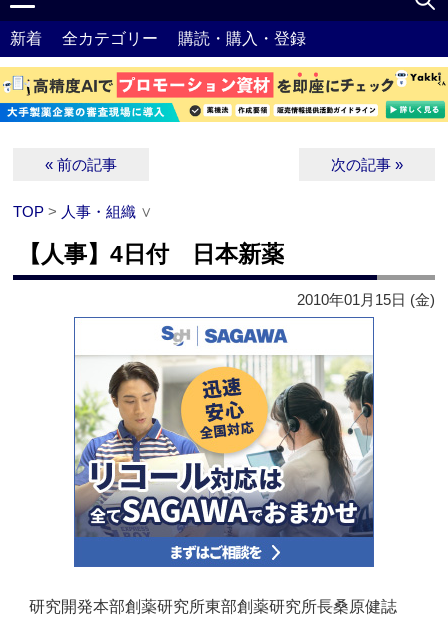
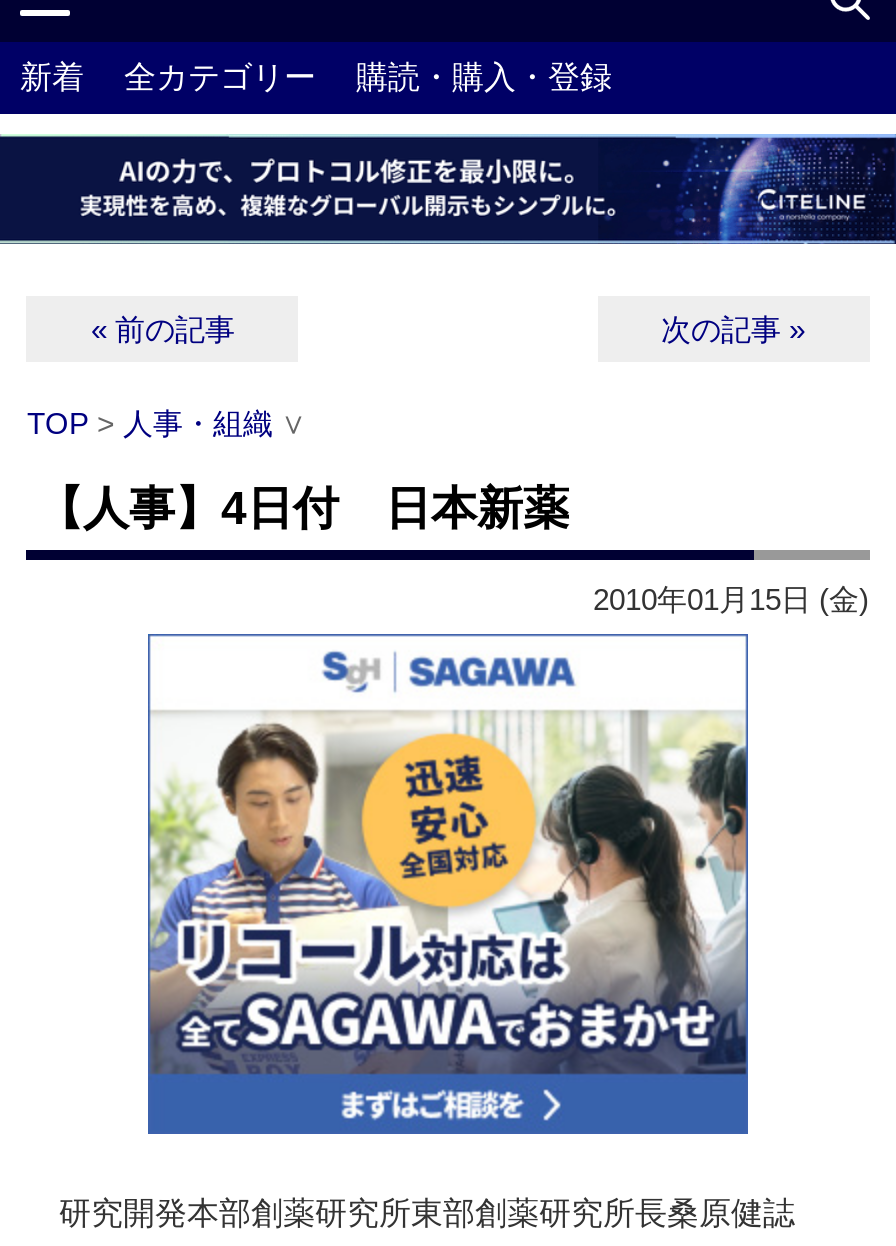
[3,66,445,123] [image] -> [6,132,890,246] [image]

